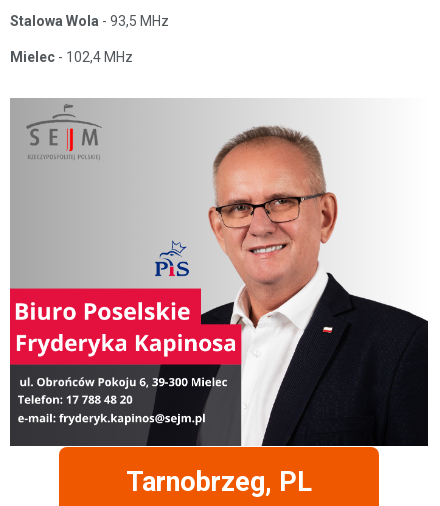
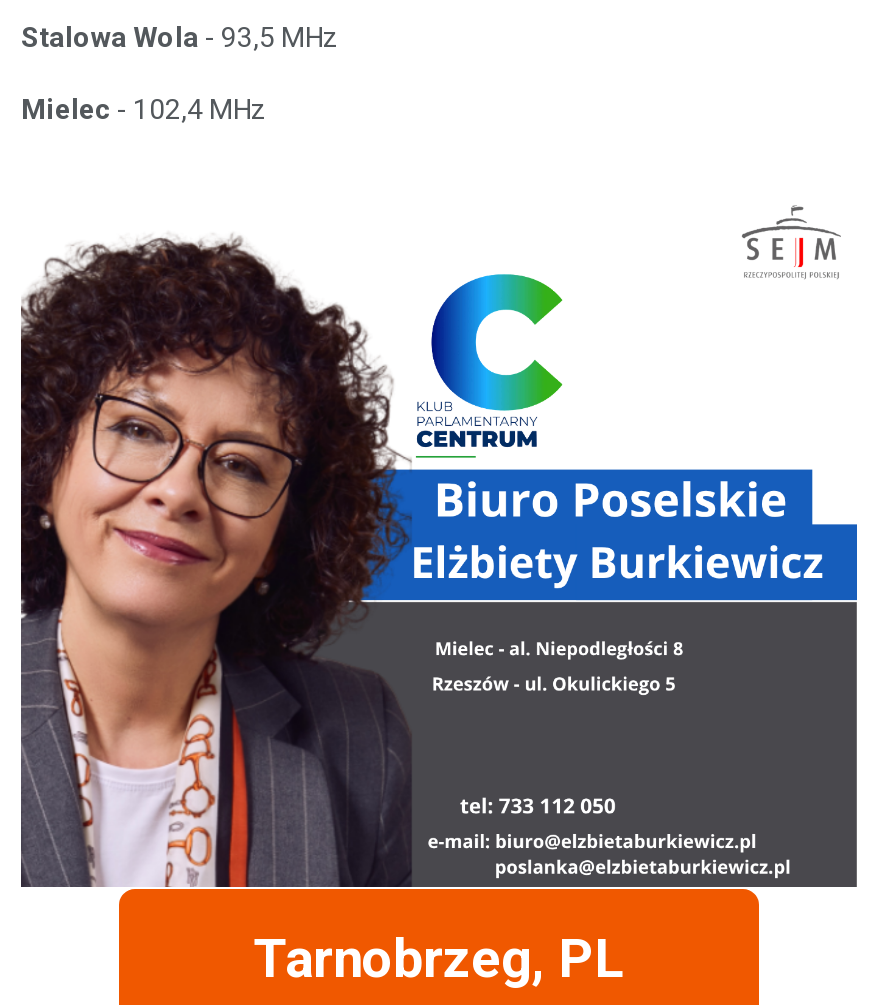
[9,98,428,447] [image] -> [19,193,859,889] [image]

